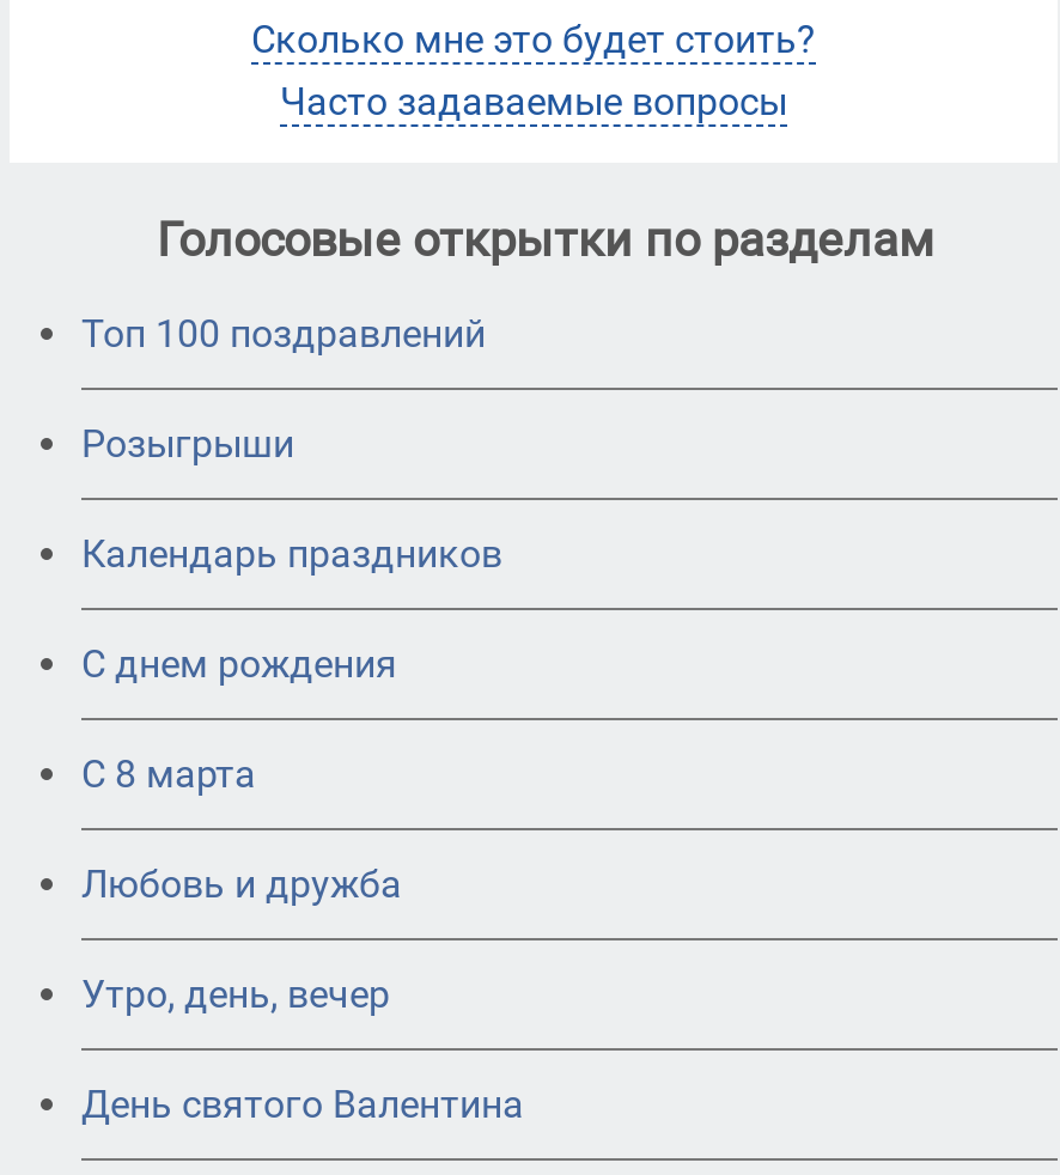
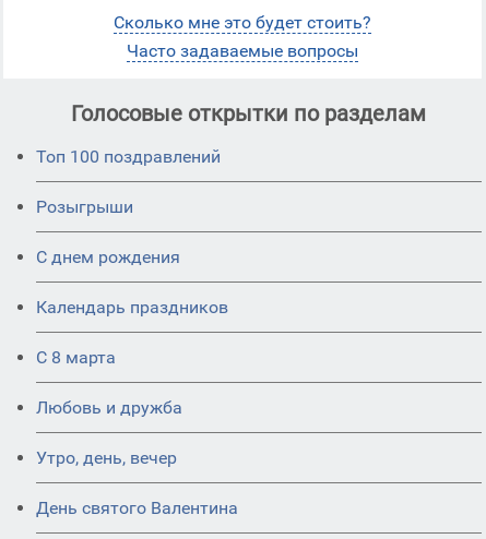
moved [81,531,502,577] -> [36,297,228,318]: Календарь праздников
moved [81,641,397,687] -> [36,247,180,267]: С днем рождения

